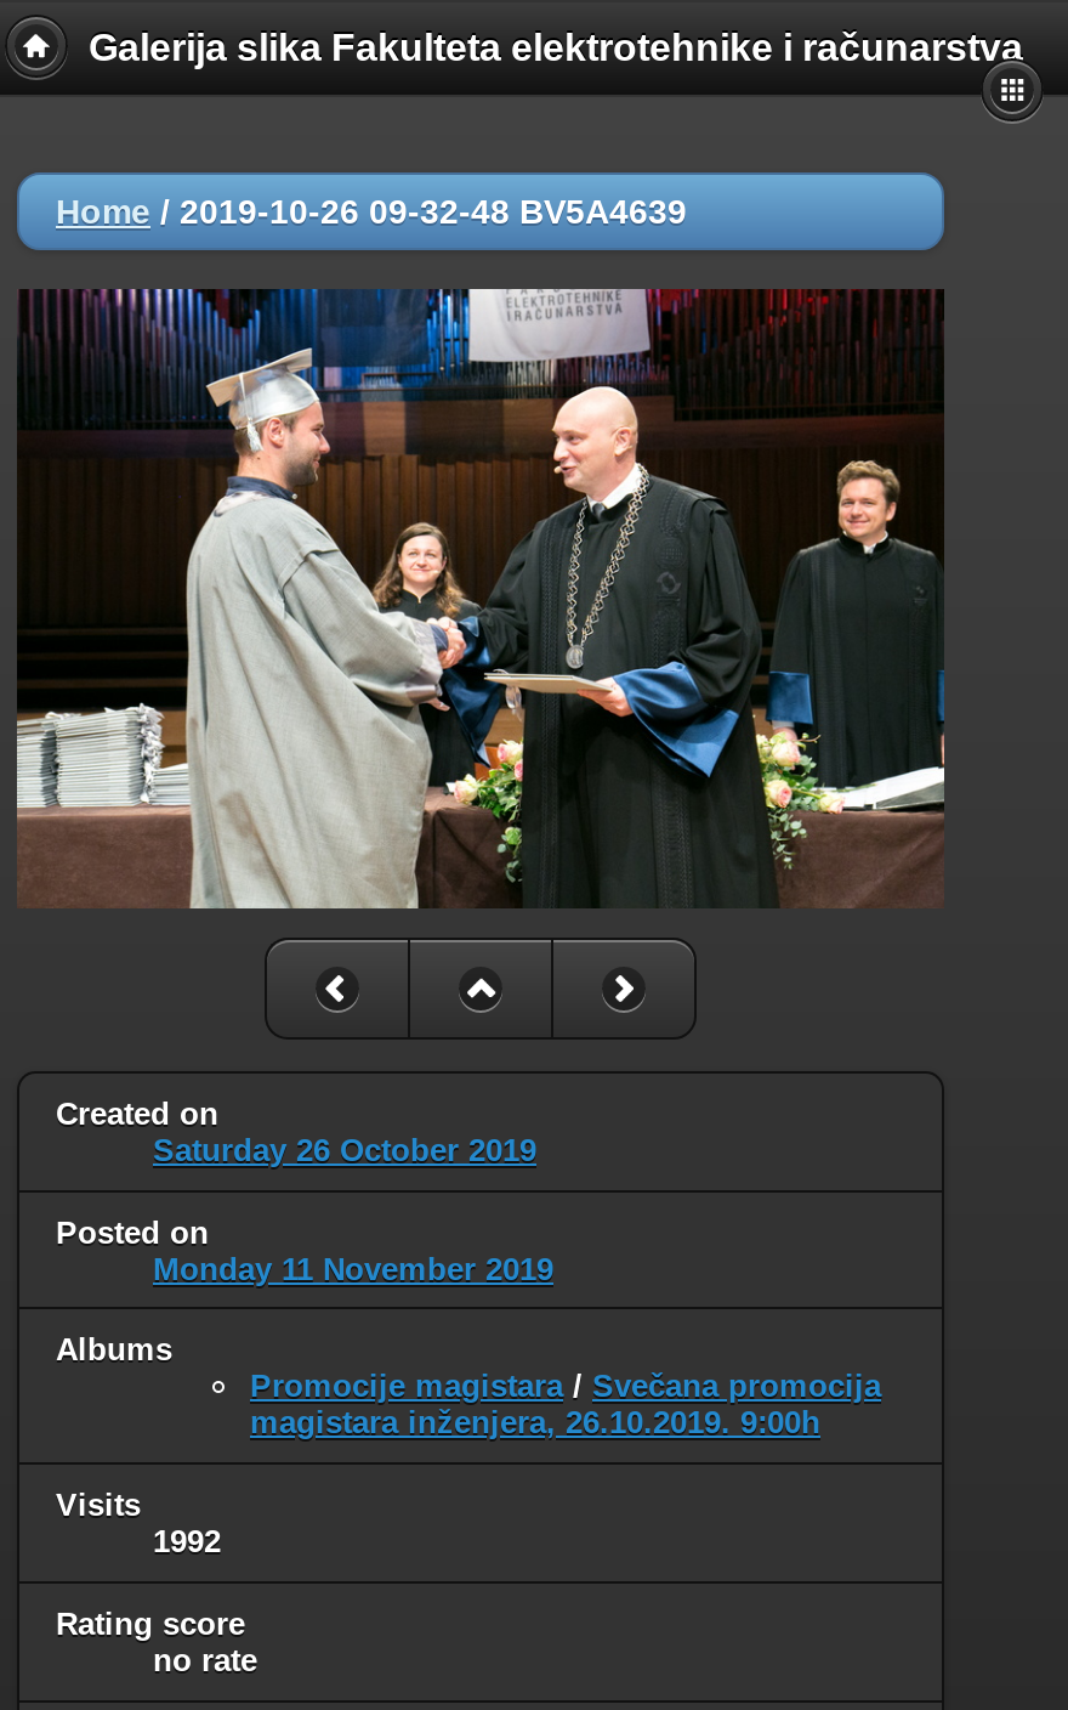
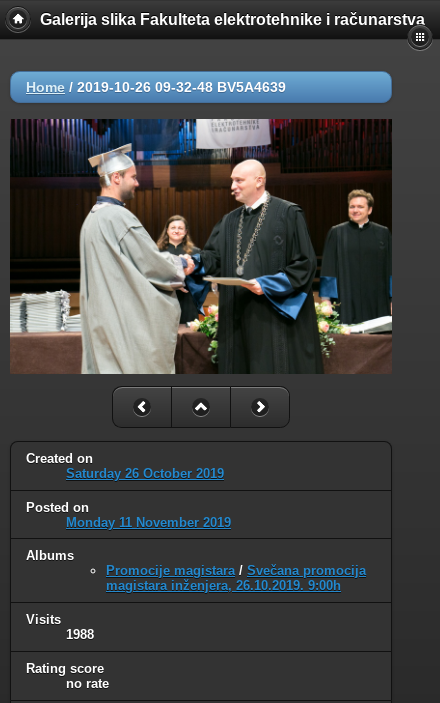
[153,1524,221,1560] 1992 -> [66,627,94,642] 1988

